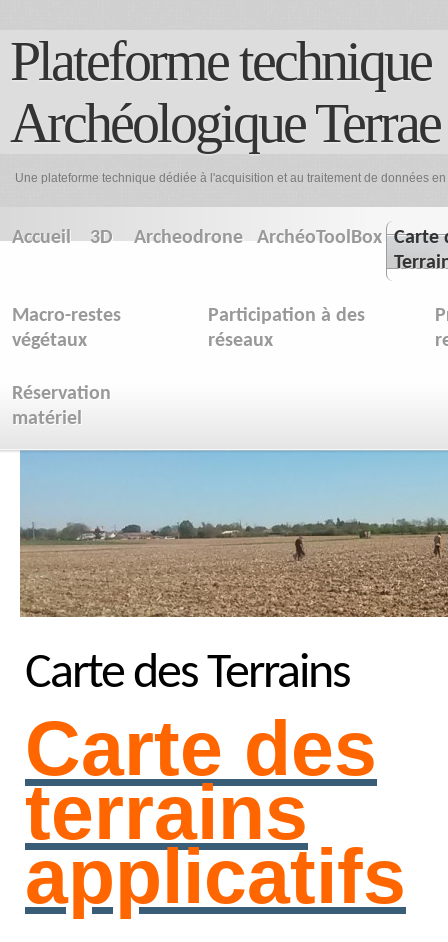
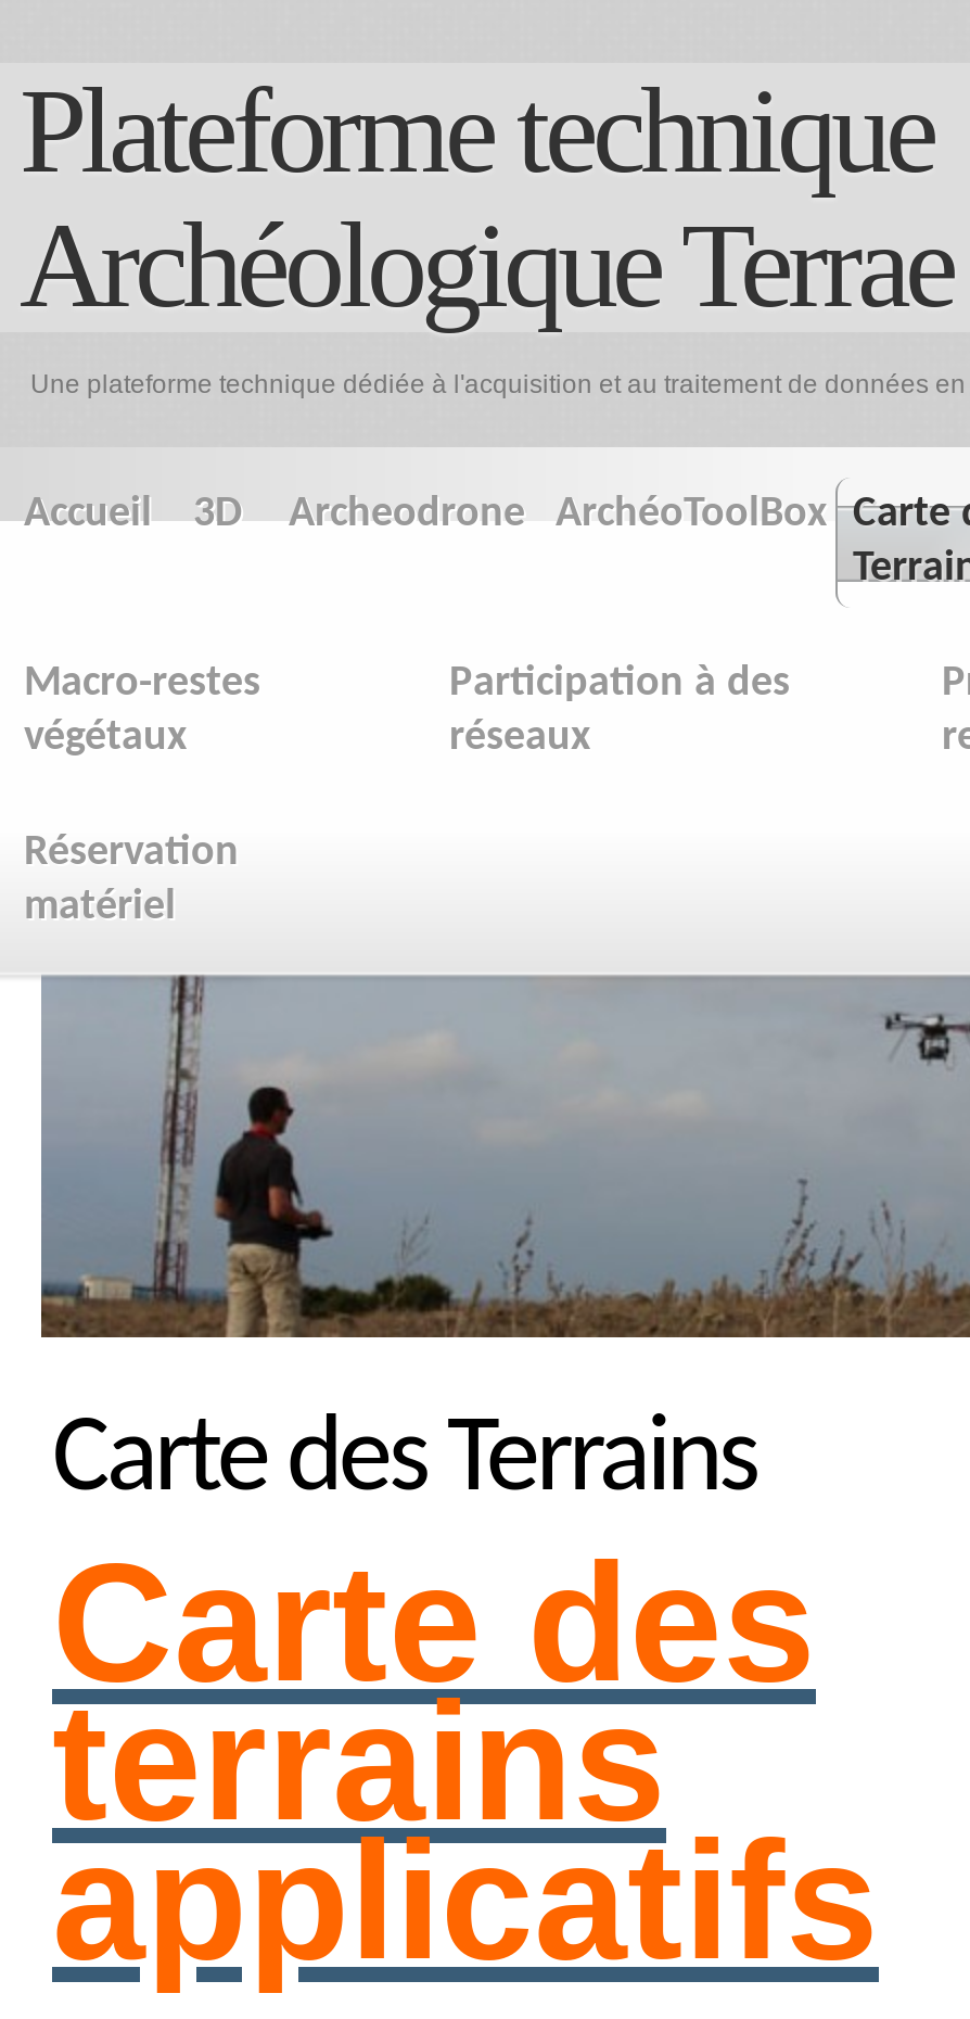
[20,450,445,617] [image] -> [41,975,963,1337] [image]

